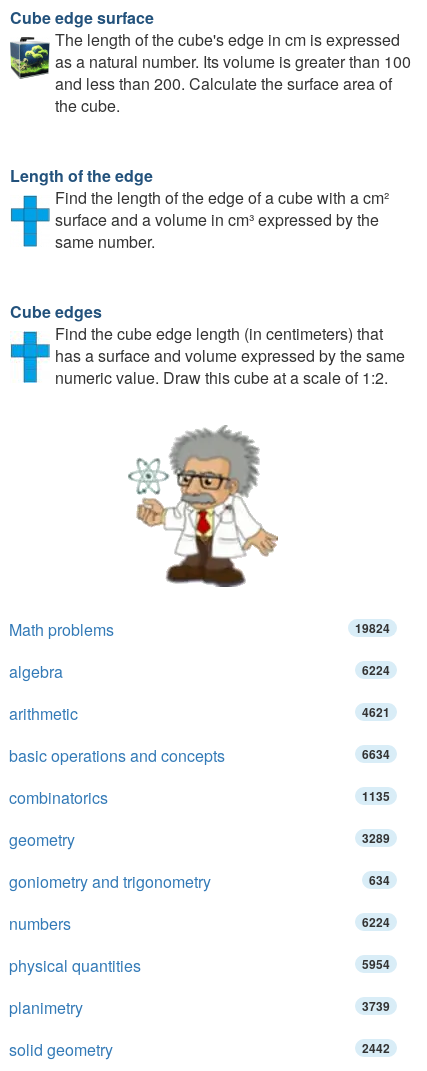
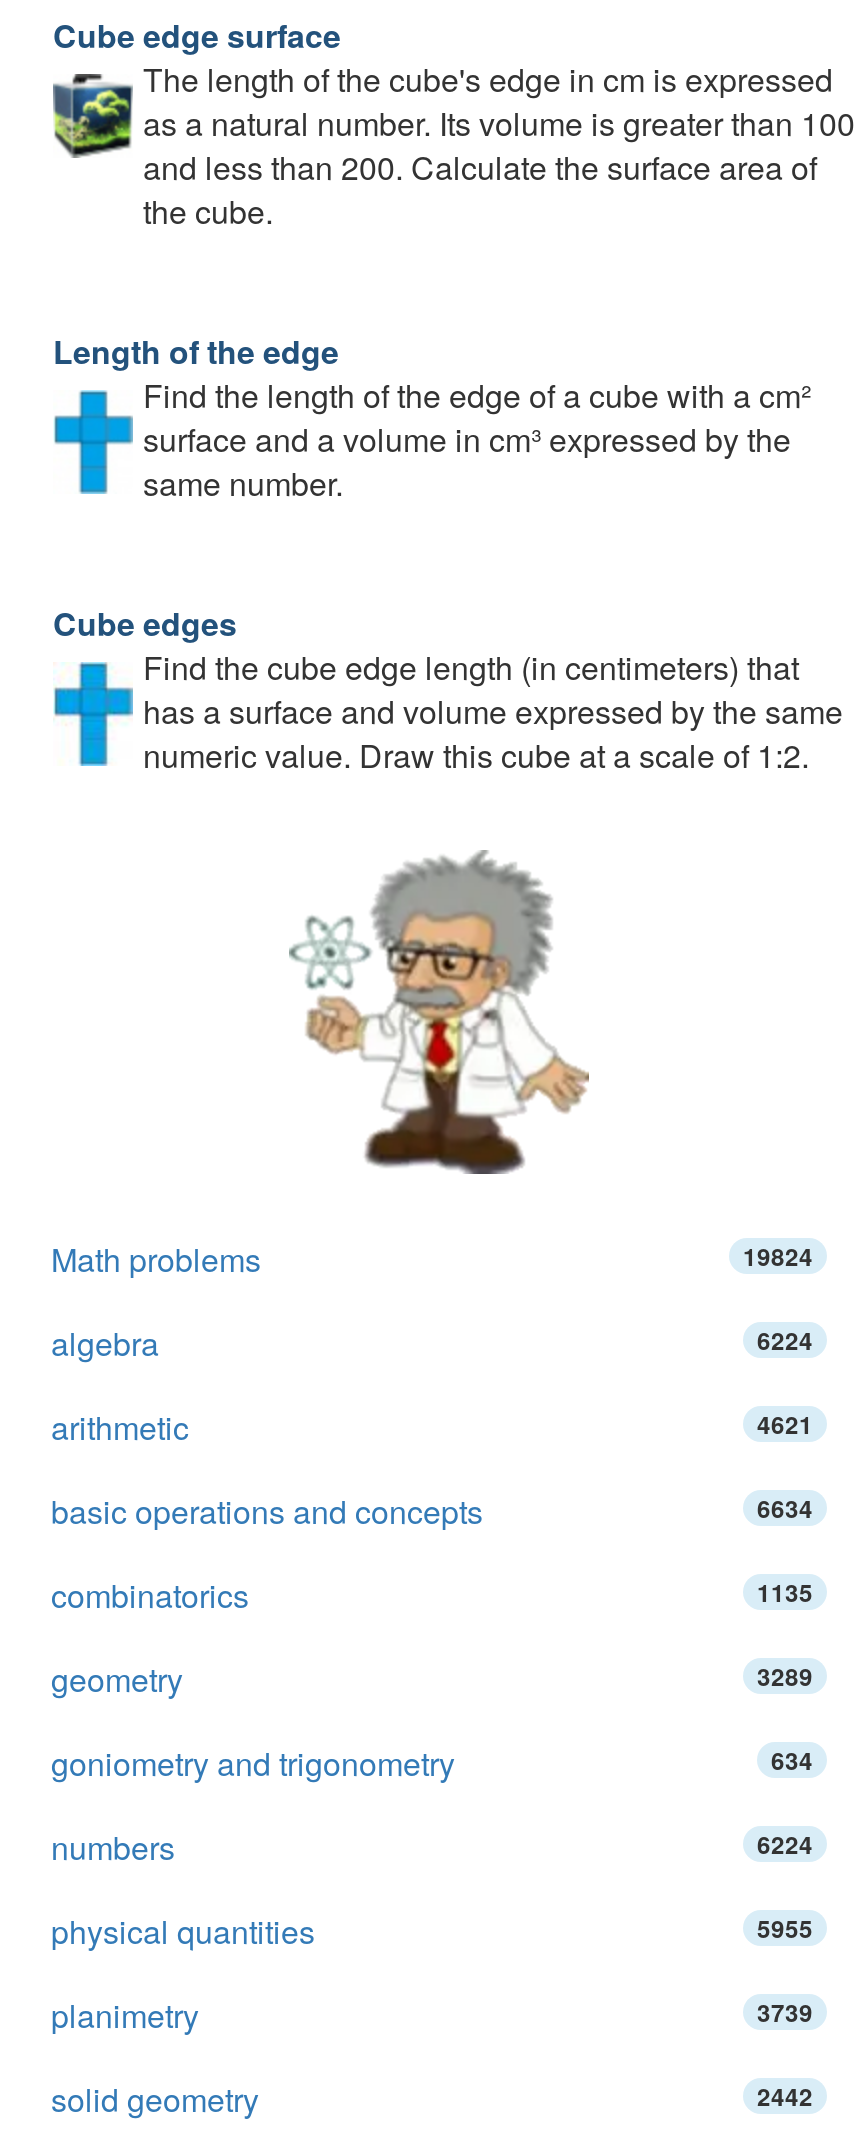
[362,955,390,973] 5954 -> [757,1911,813,1947] 5955

